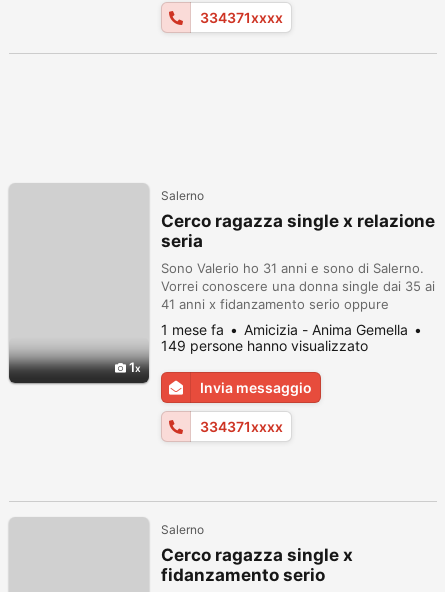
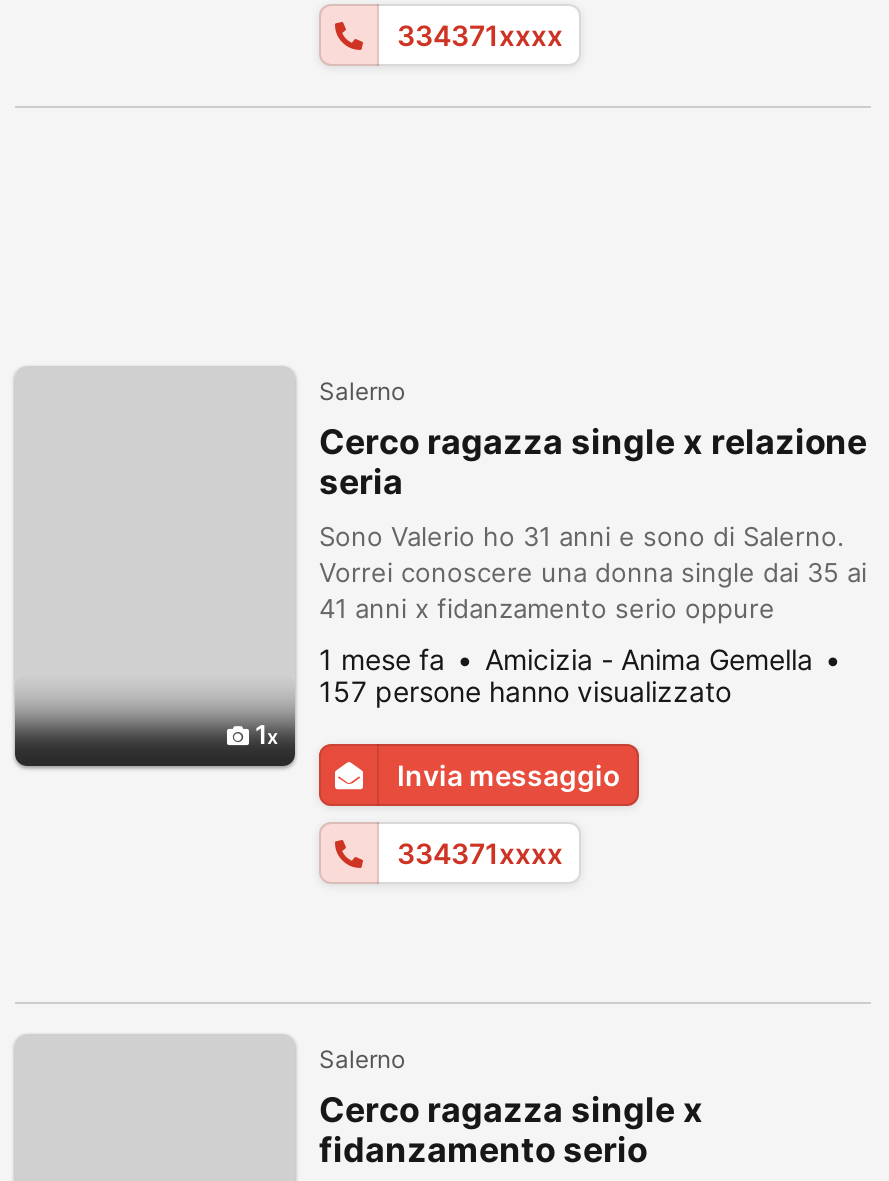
[161,337,368,354] 149 persone hanno visualizzato -> [319,674,731,708] 157 persone hanno visualizzato

